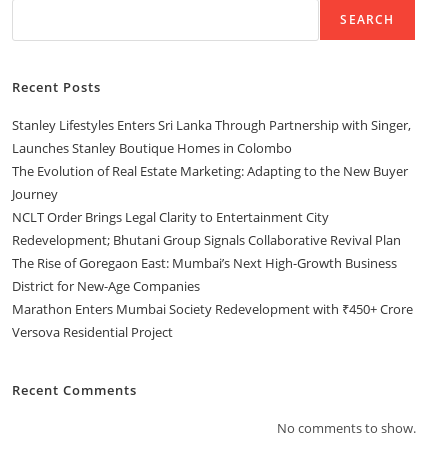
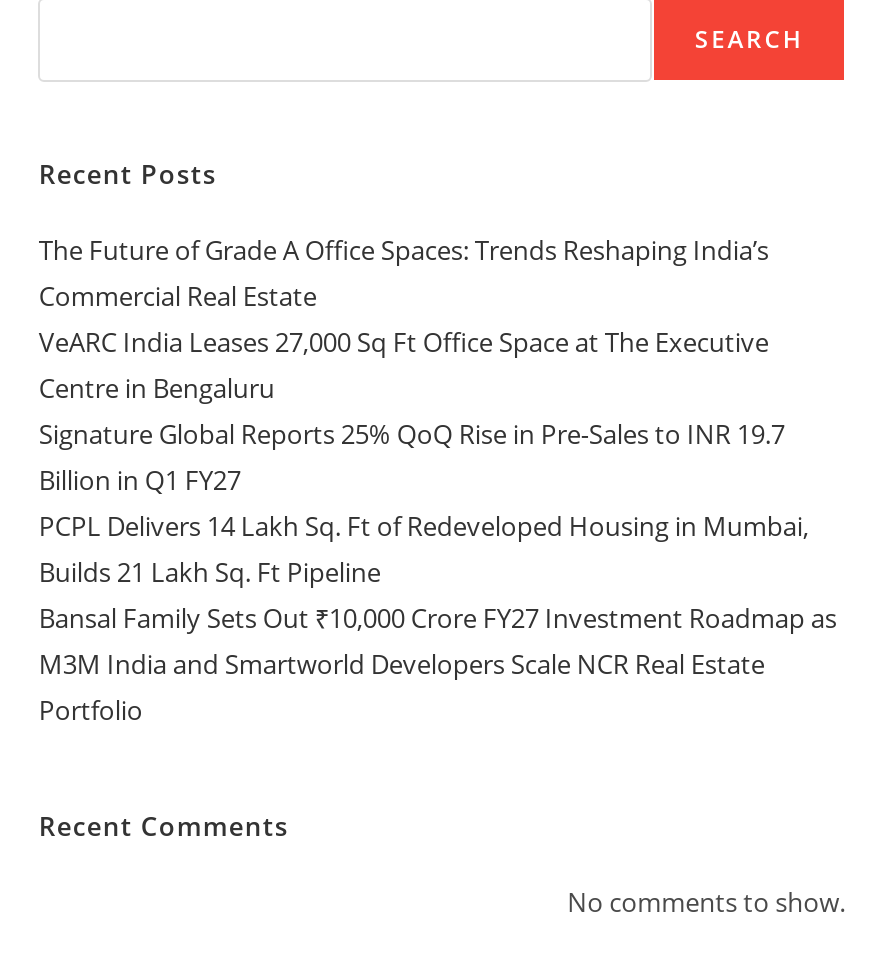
[12,116,413,341] Stanley Lifestyles Enters Sri Lanka Through Partnership with Singer, | Launches Stanley Boutique Homes in Colombo | The Evolution of Real Estate Marketing: Adapting to the New Buyer | Journey | NCLT Order Brings Legal Clarity to Entertainment City | Redevelopment; Bhutani Group Signals Collaborative Revival Plan | The Rise of Goregaon East: Mumbai’s Next High-Growth Business | District for New-Age Companies | Marathon Enters Mumbai Society Redevelopment with ₹450+ Crore | Versova Residential Project -> [39,233,837,729] The Future of Grade A Office Spaces: Trends Reshaping India’s | Commercial Real Estate | VeARC India Leases 27,000 Sq Ft Office Space at The Executive | Centre in Bengaluru | Signature Global Reports 25% QoQ Rise in Pre-Sales to INR 19.7 | Billion in Q1 FY27 | PCPL Delivers 14 Lakh Sq. Ft of Redeveloped Housing in Mumbai, | Builds 21 Lakh Sq. Ft Pipeline | Bansal Family Sets Out ₹10,000 Crore FY27 Investment Roadmap as | M3M India and Smartworld Developers Scale NCR Real Estate | Portfolio

